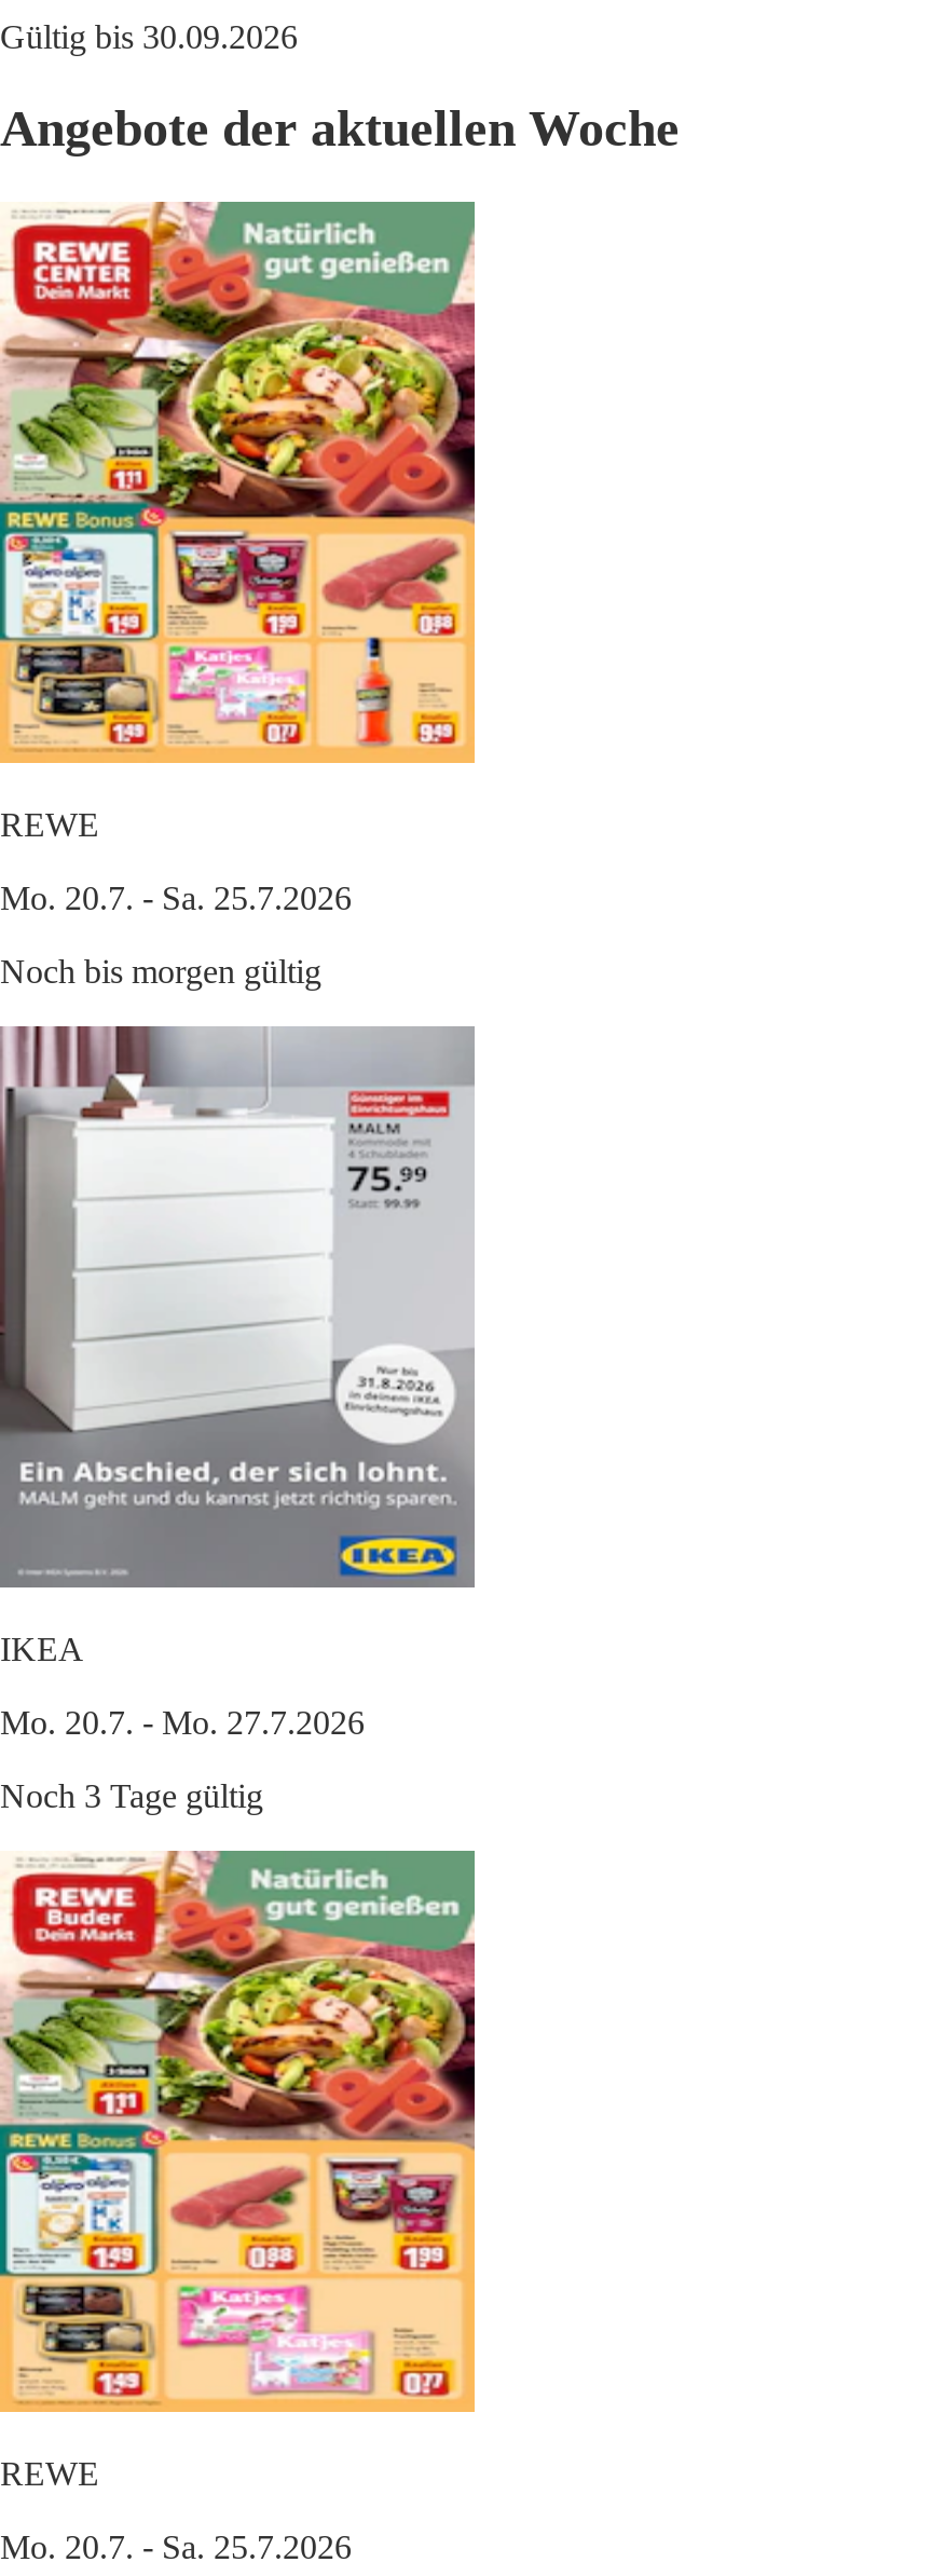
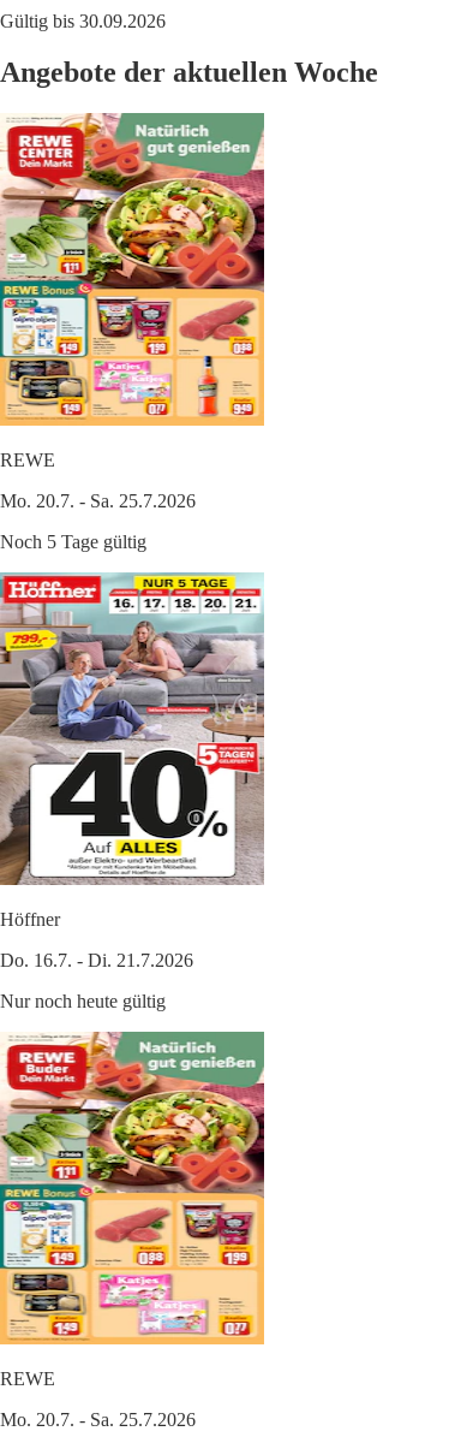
[0,953,321,990] Noch bis morgen gültig -> [0,532,146,552] Noch 5 Tage gültig
[0,1024,475,1667] [image] | IKEA -> [0,572,264,930] [image] | Höffner
[0,1704,365,1741] Mo. 20.7. - Mo. 27.7.2026 -> [0,950,193,970] Do. 16.7. - Di. 21.7.2026
[0,1777,263,1814] Noch 3 Tage gültig -> [0,991,166,1011] Nur noch heute gültig

